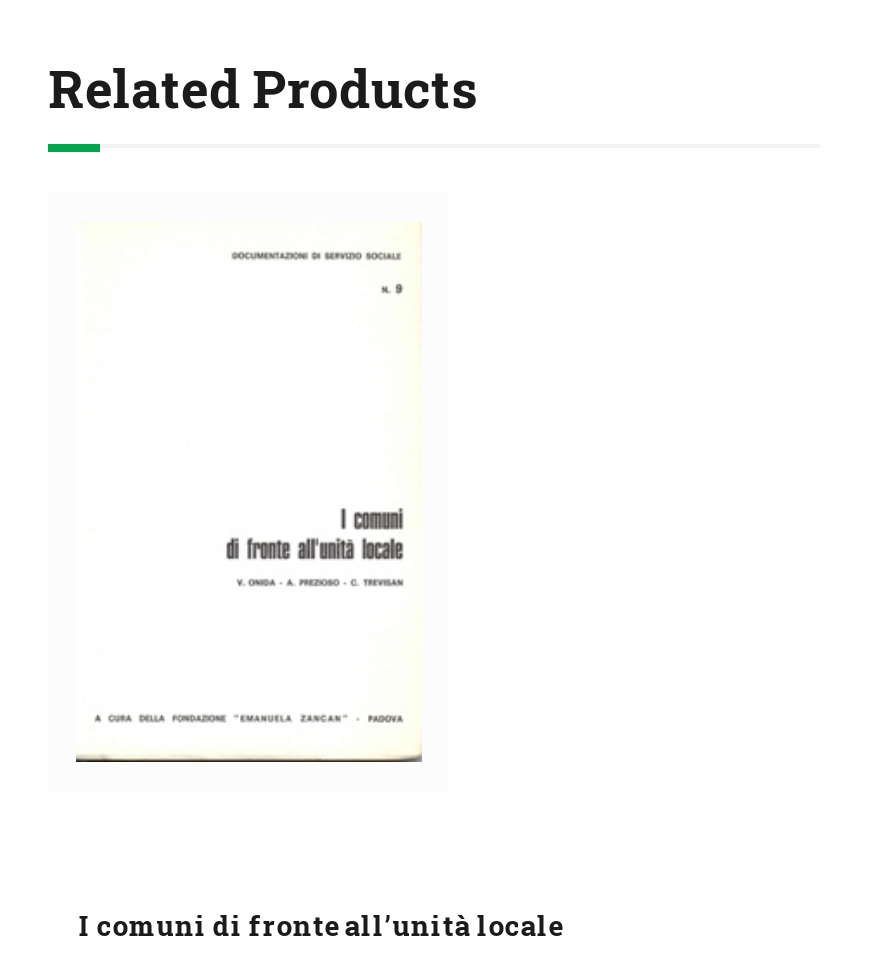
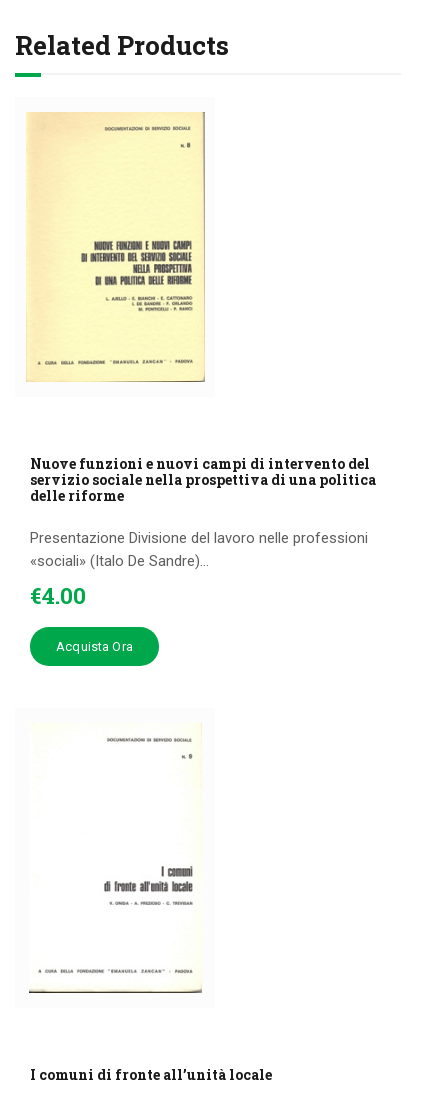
none -> [25,111,206,383] [image]
none -> [30,454,376,654] Nuove funzioni e nuovi campi di intervento del | servizio sociale nella prospettiva di una politica | delle riforme | Presentazione Divisione del lavoro nelle professioni | «sociali» (Italo De Sandre)... | €4.00 | Acquista Ora

